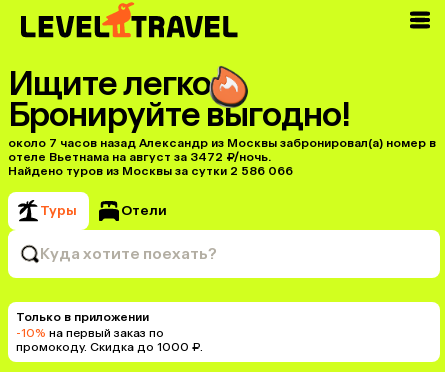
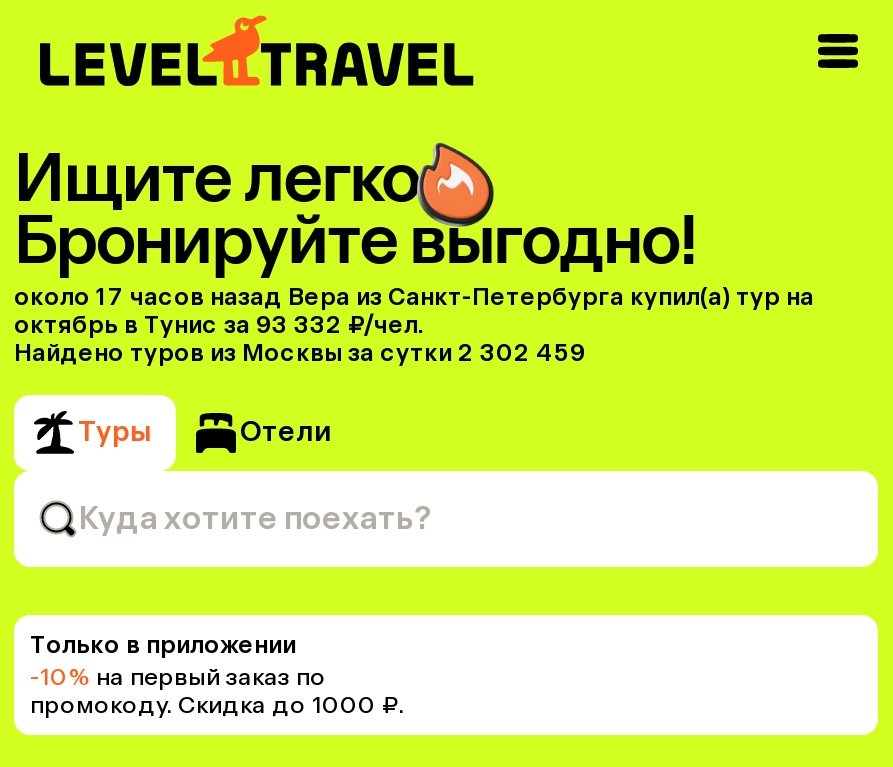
[8,136,436,178] около 7 часов назад Александр из Москвы забронировал(а) номер в | отеле Вьетнама на август за 3472 ₽/ночь. | Найдено туров из Москвы за сутки 2 586 066 -> [14,283,814,367] около 17 часов назад Вера из Санкт-Петербурга купил(a) тур на | октябрь в Тунис за 93 332 ₽/чел. | Найдено туров из Москвы за сутки 2 302 459

